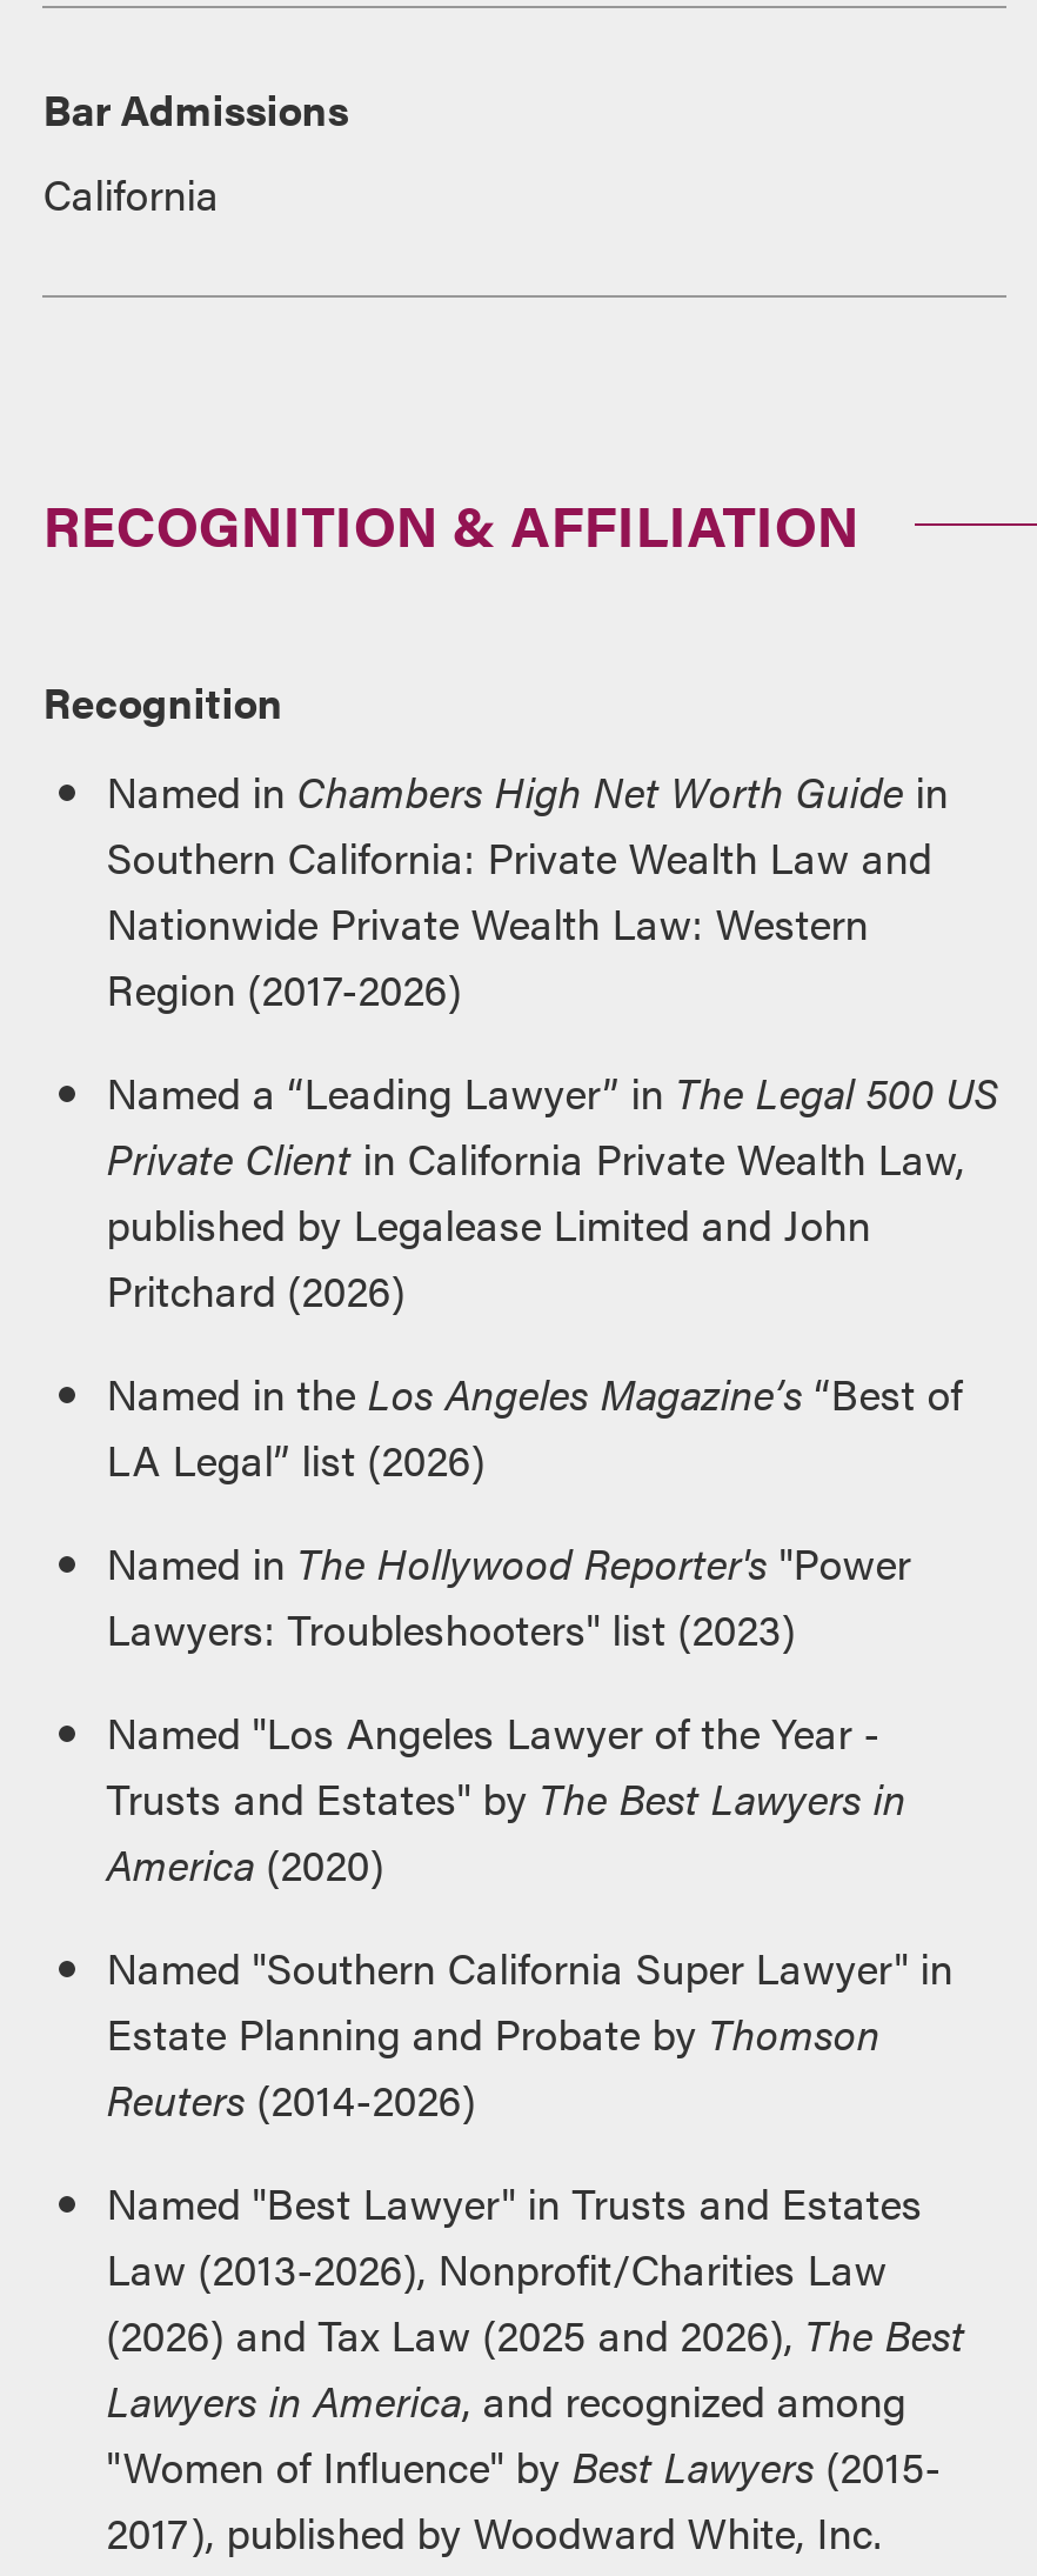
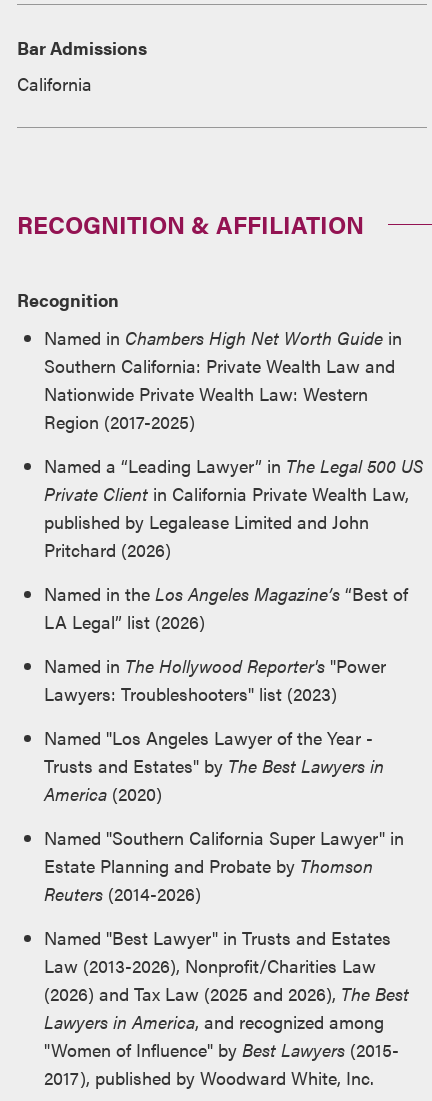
[106,959,461,1017] Region (2017-2026) -> [44,409,195,434] Region (2017-2025)

